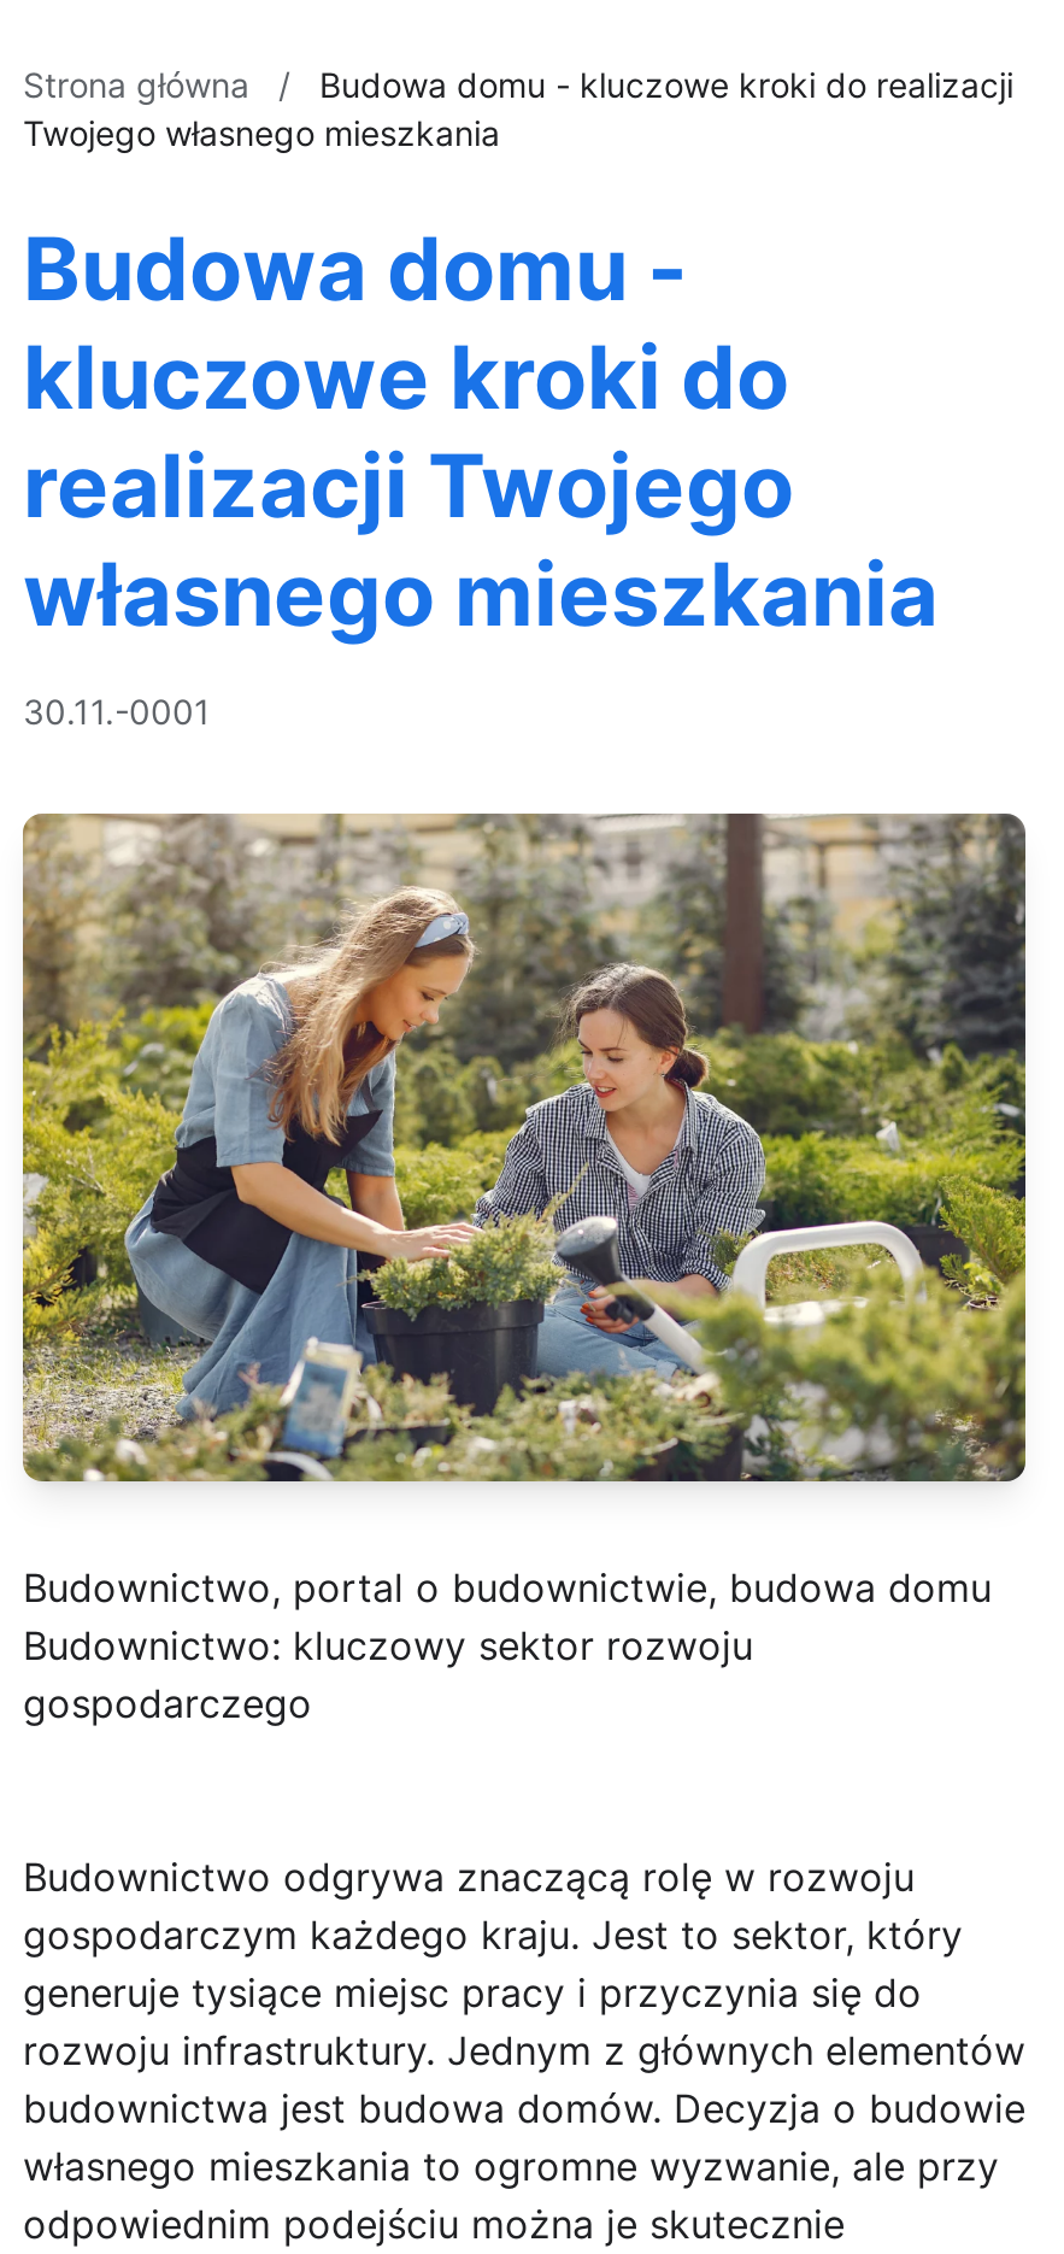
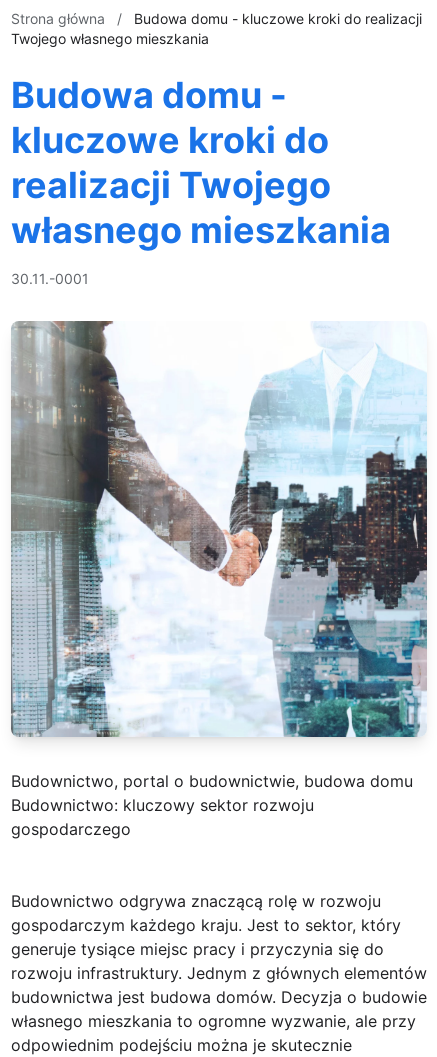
[20,811,1028,1484] [image] -> [10,321,428,738] [image]

